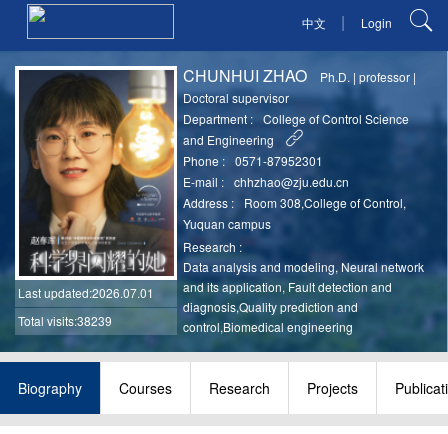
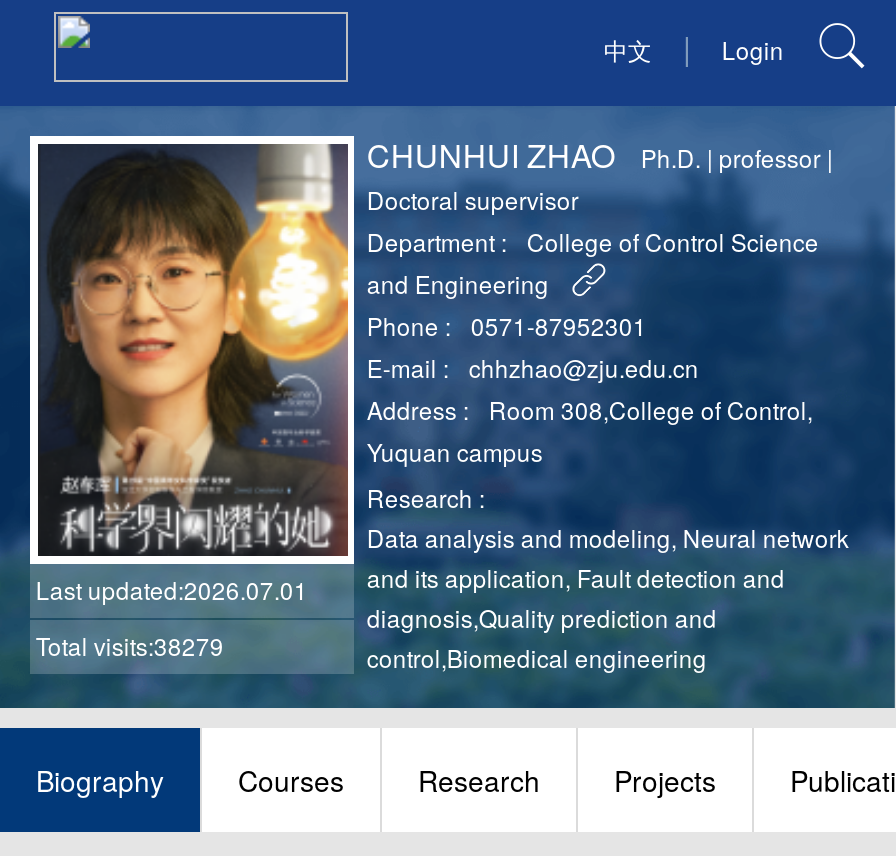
[18,312,112,329] Total visits:38239 -> [36,628,224,662] Total visits:38279

